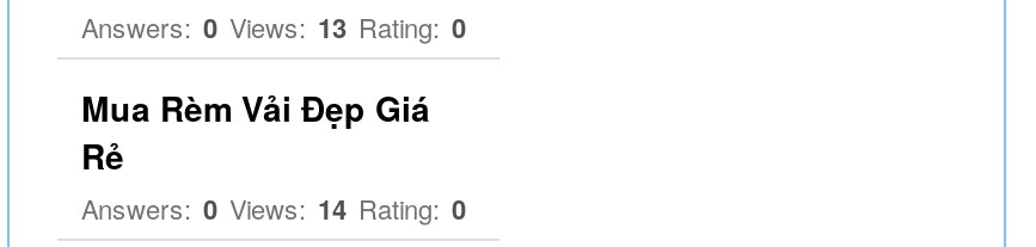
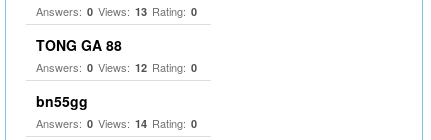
[81,84,430,179] Mua Rèm Vải Đẹp Giá | Rẻ -> [36,35,197,111] TONG GA 88 | Answers: 0 Views: 12 Rating: 0 | bn55gg

